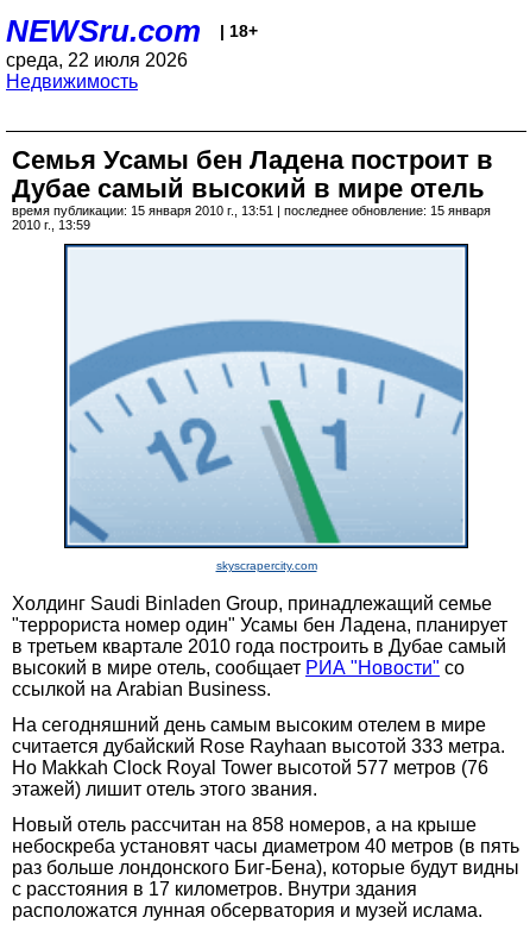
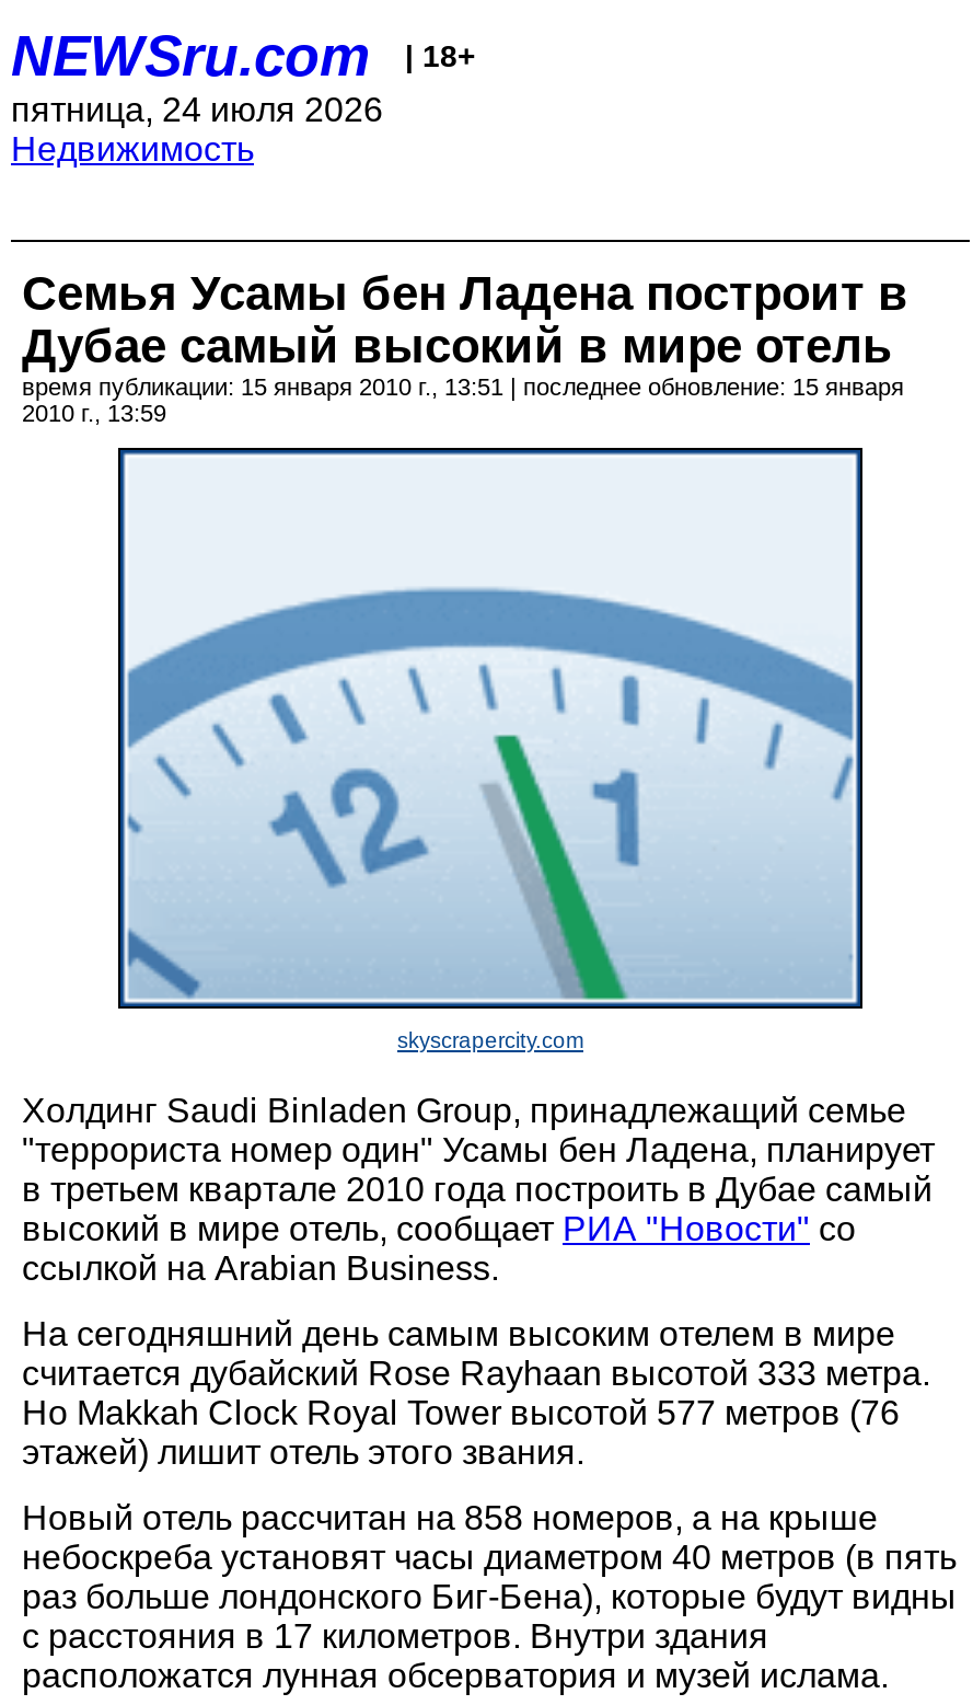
[6,50,188,70] среда, 22 июля 2026 -> [11,91,383,128] пятница, 24 июля 2026

